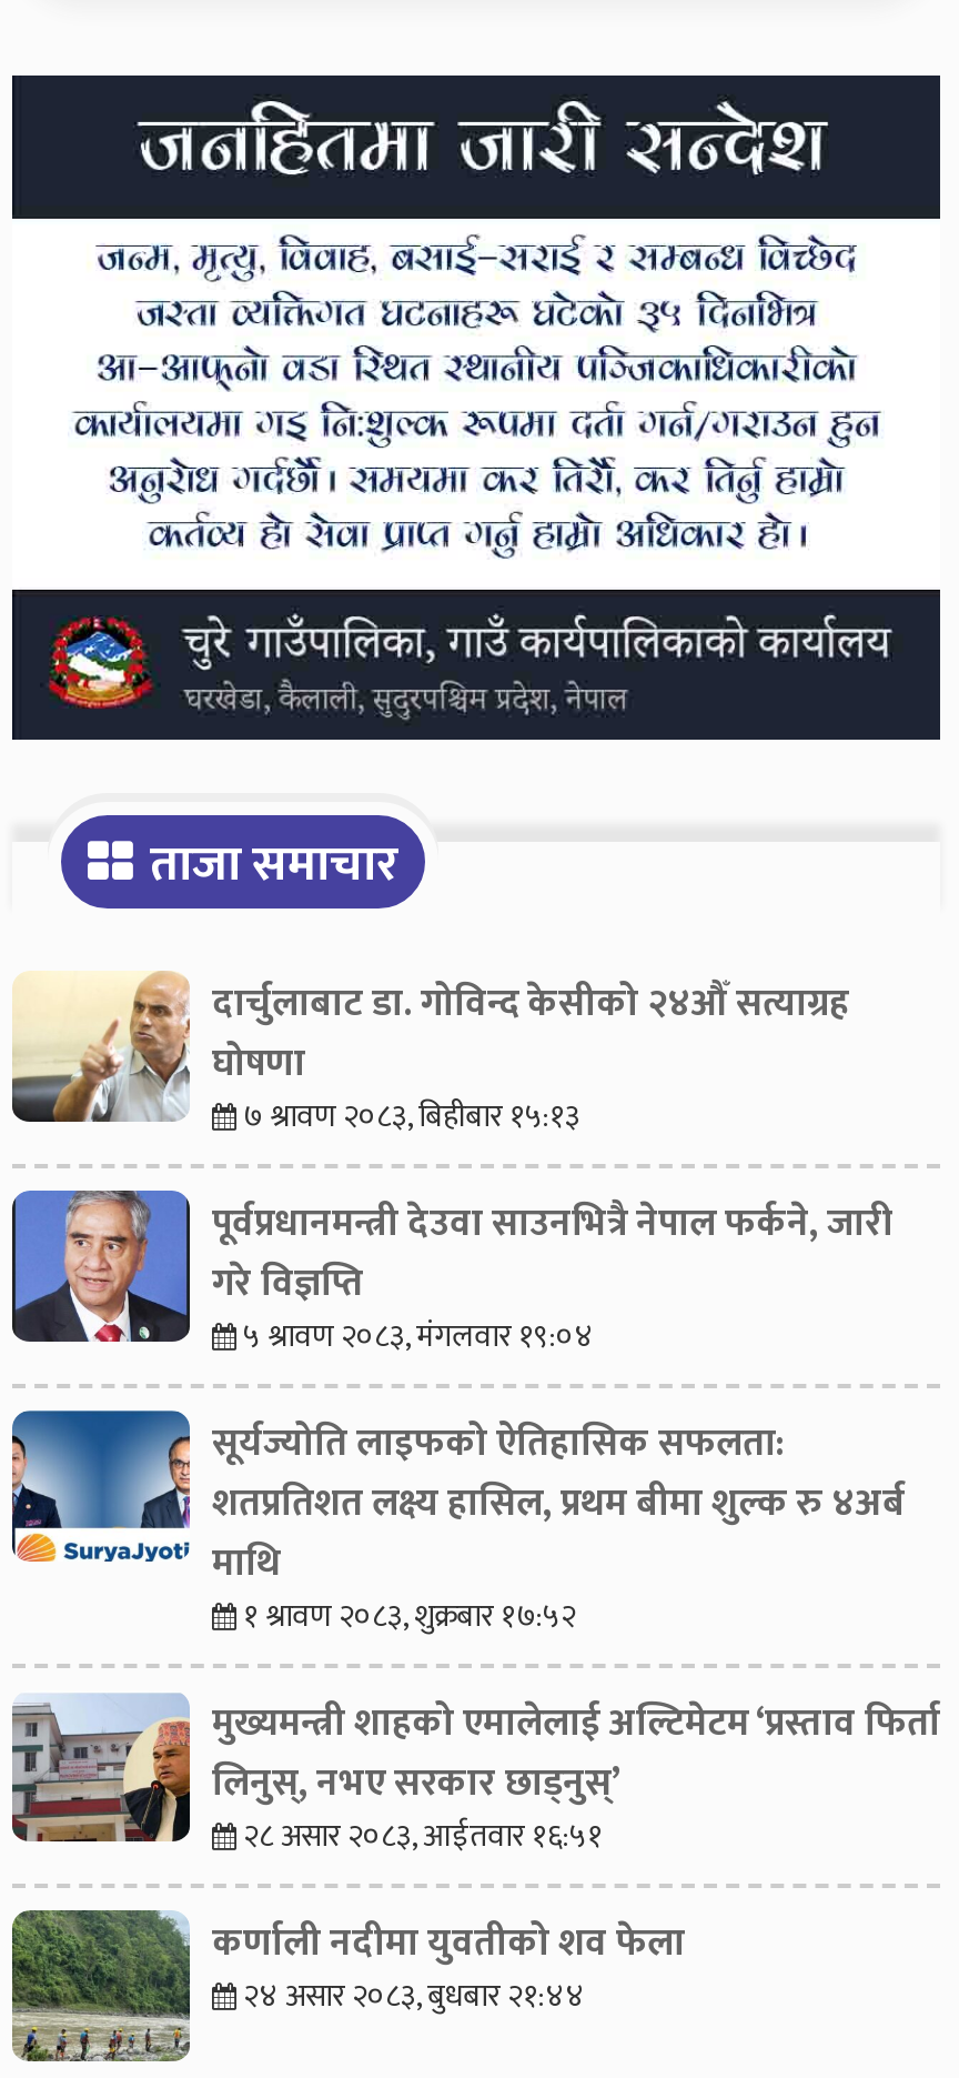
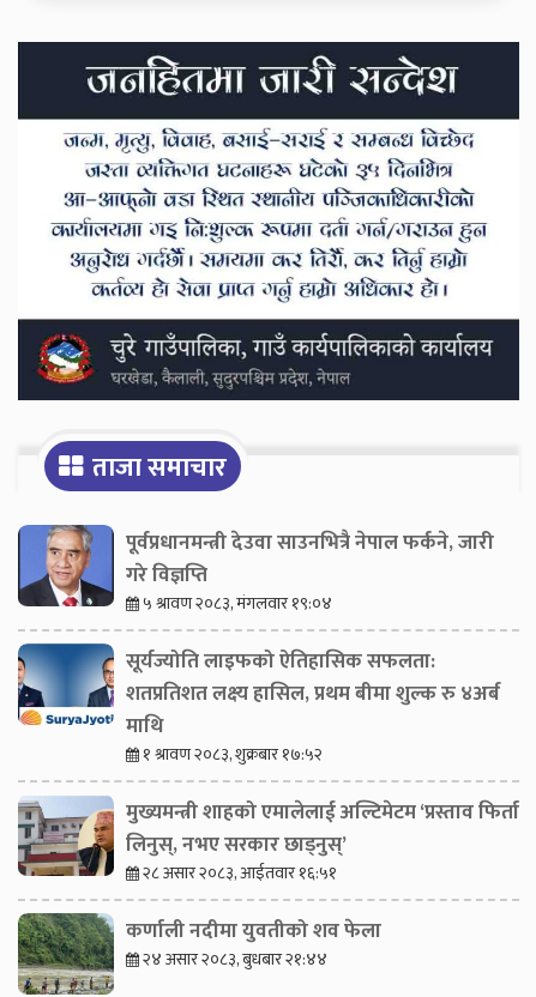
[12,971,849,1141] [image] | दार्चुलाबाट डा. गोविन्द केसीको २४औँ सत्याग्रह | घोषणा | ७ श्रावण २०८३, बिहीबार १५:१३ -> none

